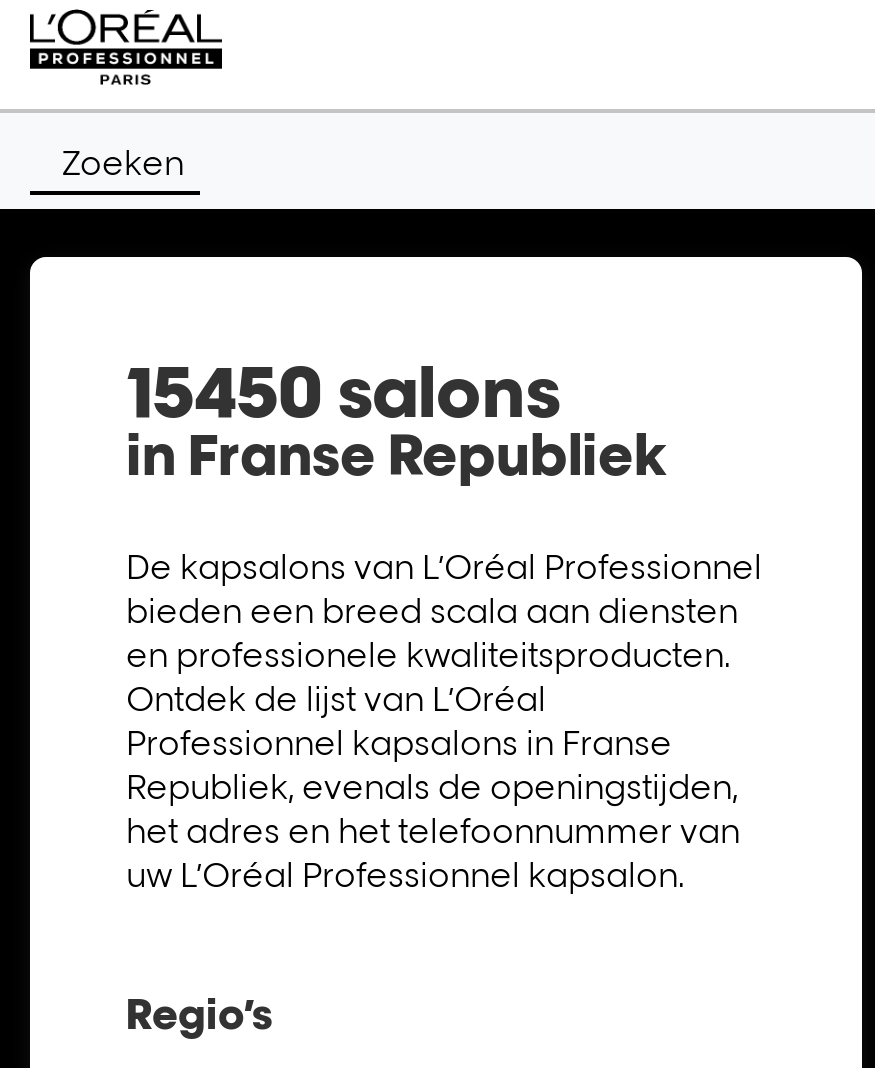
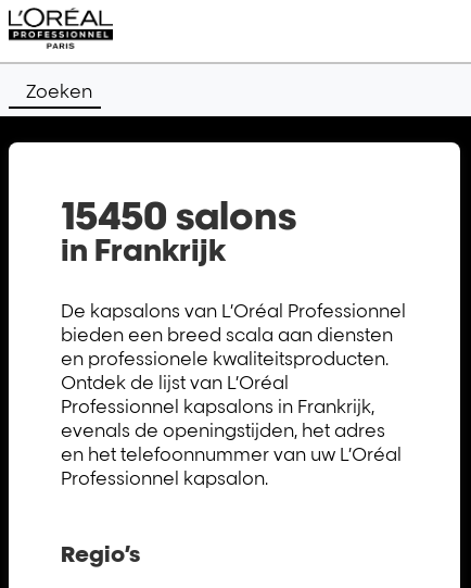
[126,419,666,489] in Franse Republiek -> [61,230,226,268] in Frankrijk
[126,723,740,895] Professionnel kapsalons in Franse | Republiek, evenals de openingstijden, | het adres en het telefoonnummer van | uw L’Oréal Professionnel kapsalon. -> [61,396,402,489] Professionnel kapsalons in Frankrijk, | evenals de openingstijden, het adres | en het telefoonnummer van uw L’Oréal | Professionnel kapsalon.

